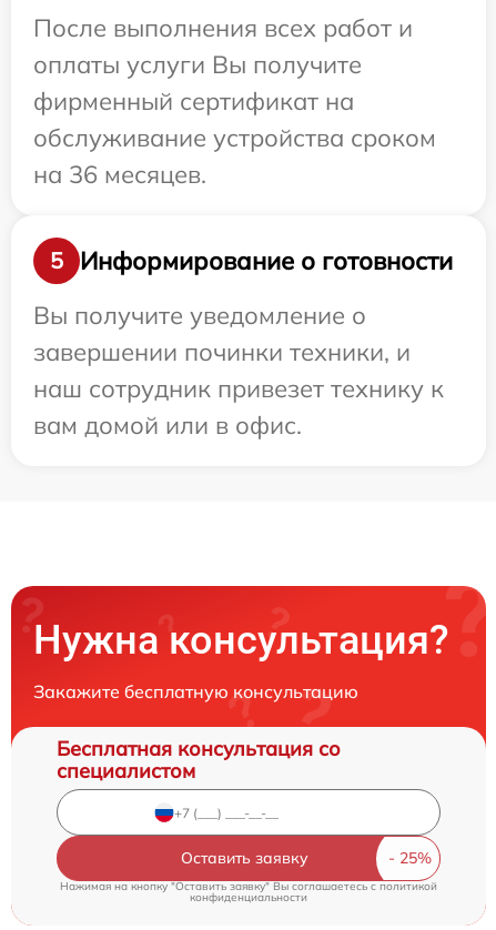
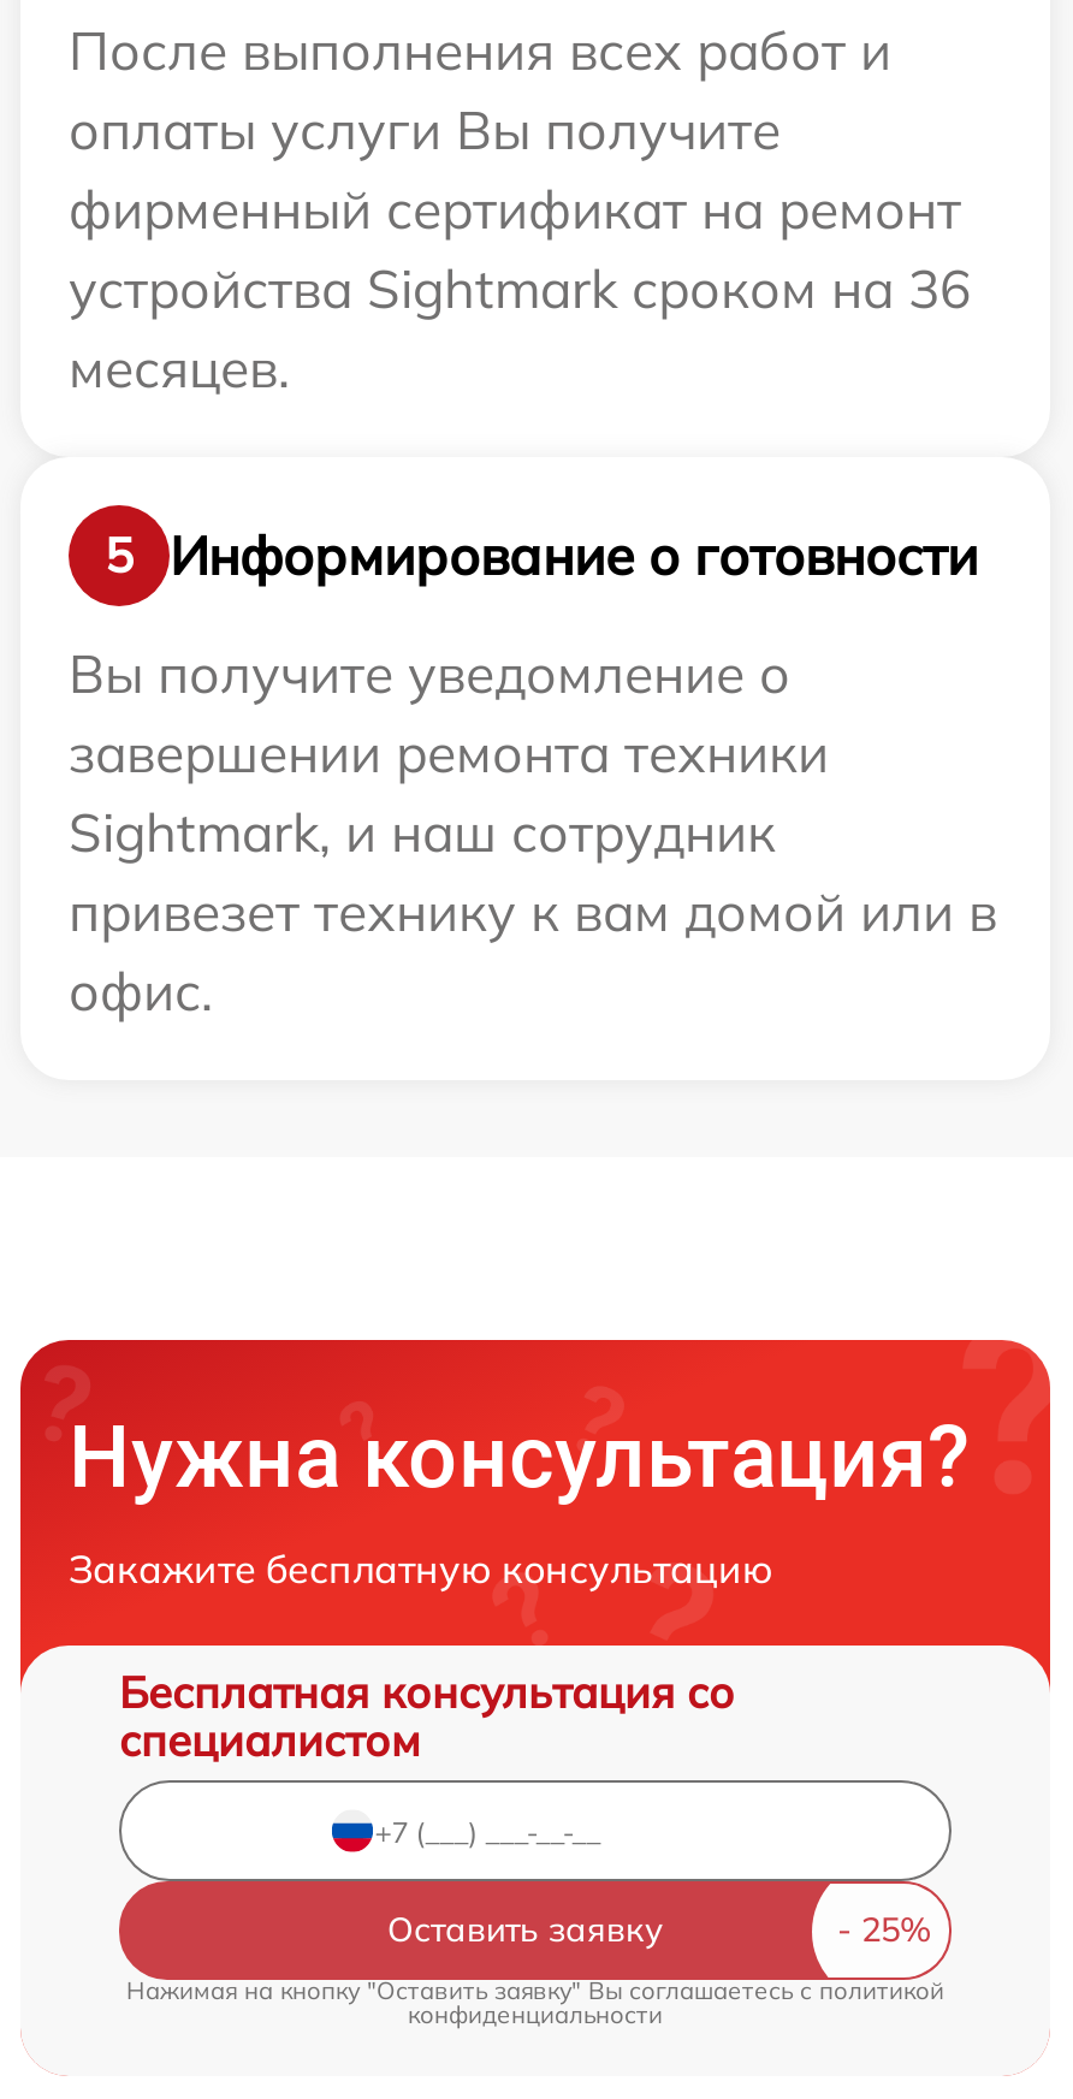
[33,86,436,190] фирменный сертификат на | обслуживание устройства сроком | на 36 месяцев. -> [69,177,971,403] фирменный сертификат на ремонт | устройства Sightmark сроком на 36 | месяцев.
[33,337,444,441] завершении починки техники, и | наш сотрудник привезет технику к | вам домой или в офис. -> [69,721,997,1026] завершении ремонта техники | Sightmark, и наш сотрудник | привезет технику к вам домой или в | офис.

